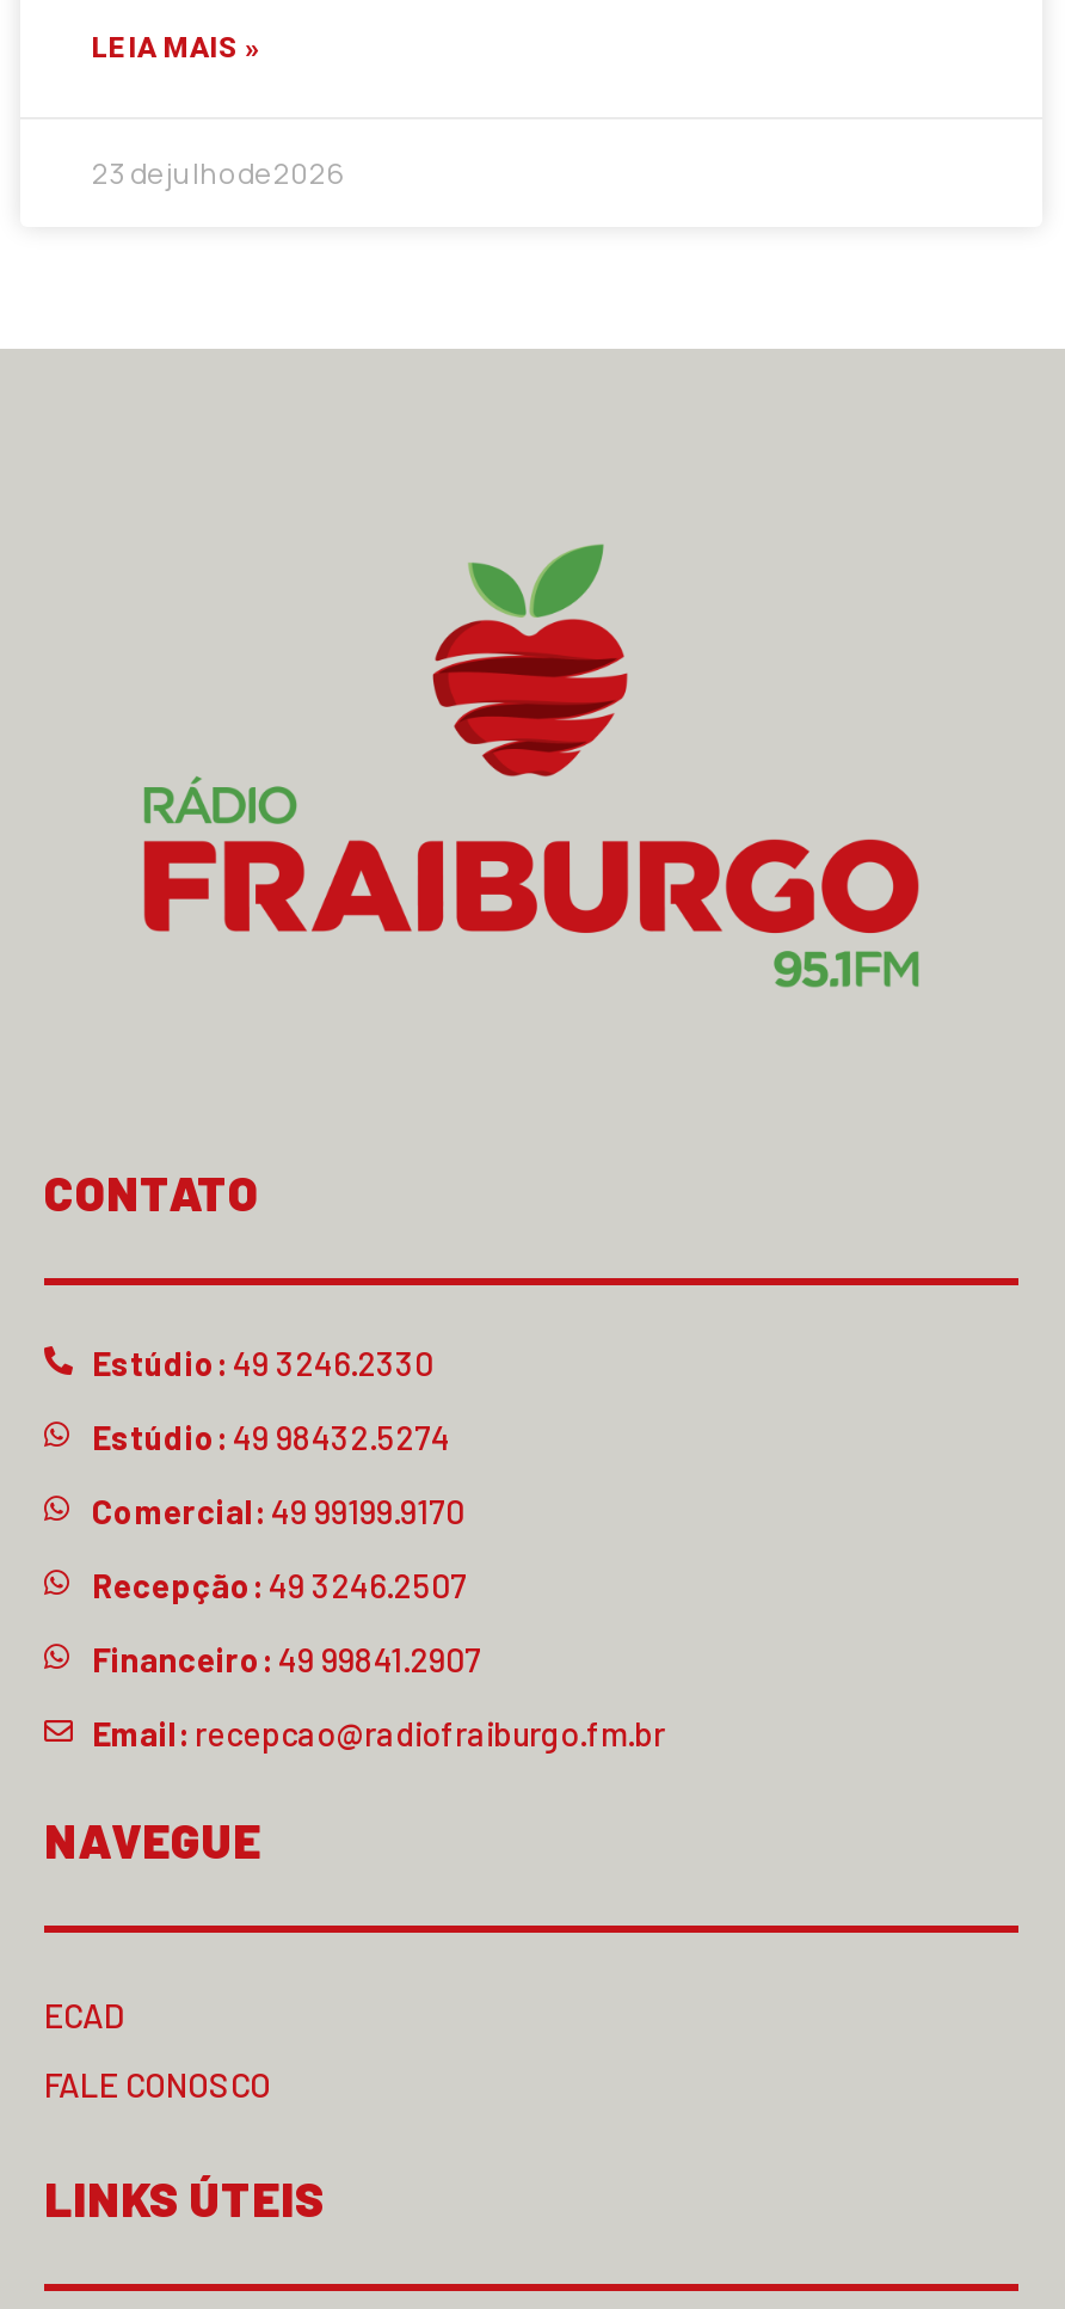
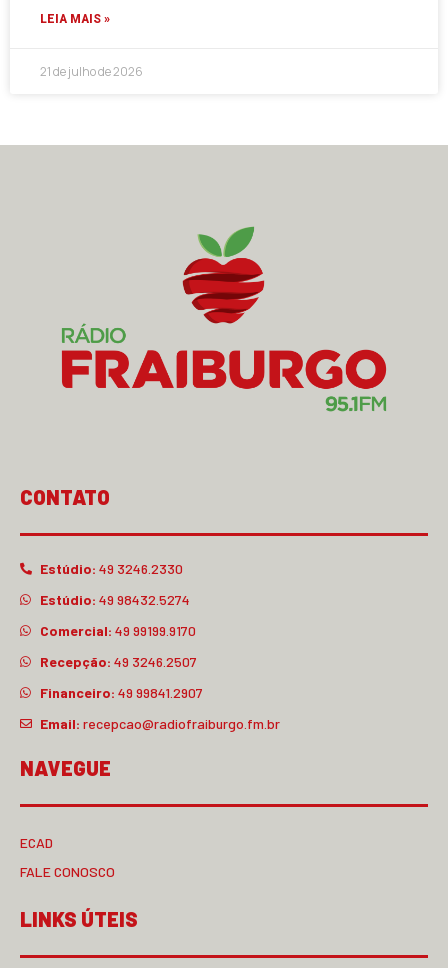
[92,152,345,193] 23 de julho de 2026 -> [40,63,143,80] 21 de julho de 2026

